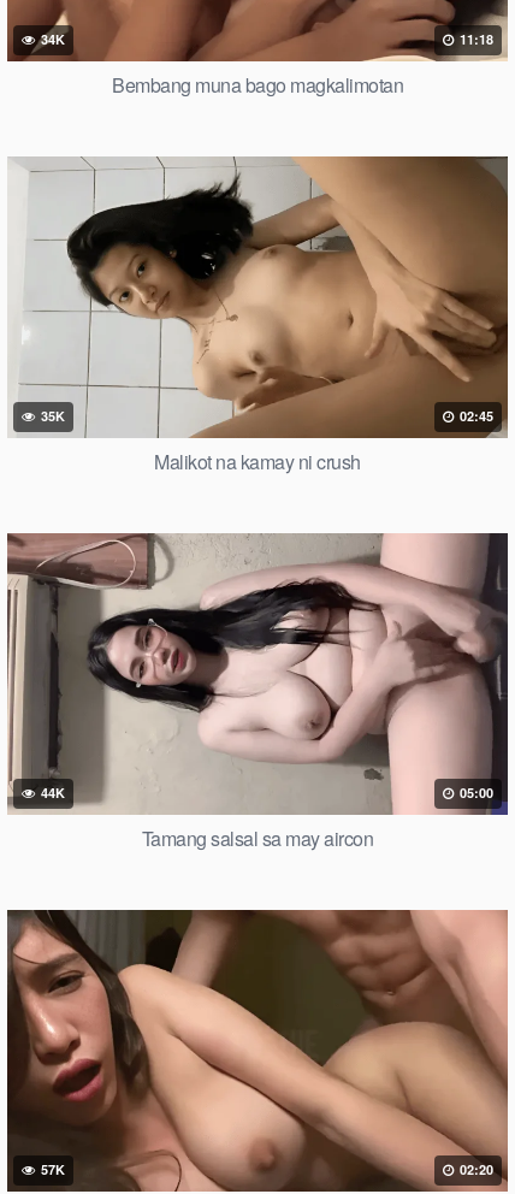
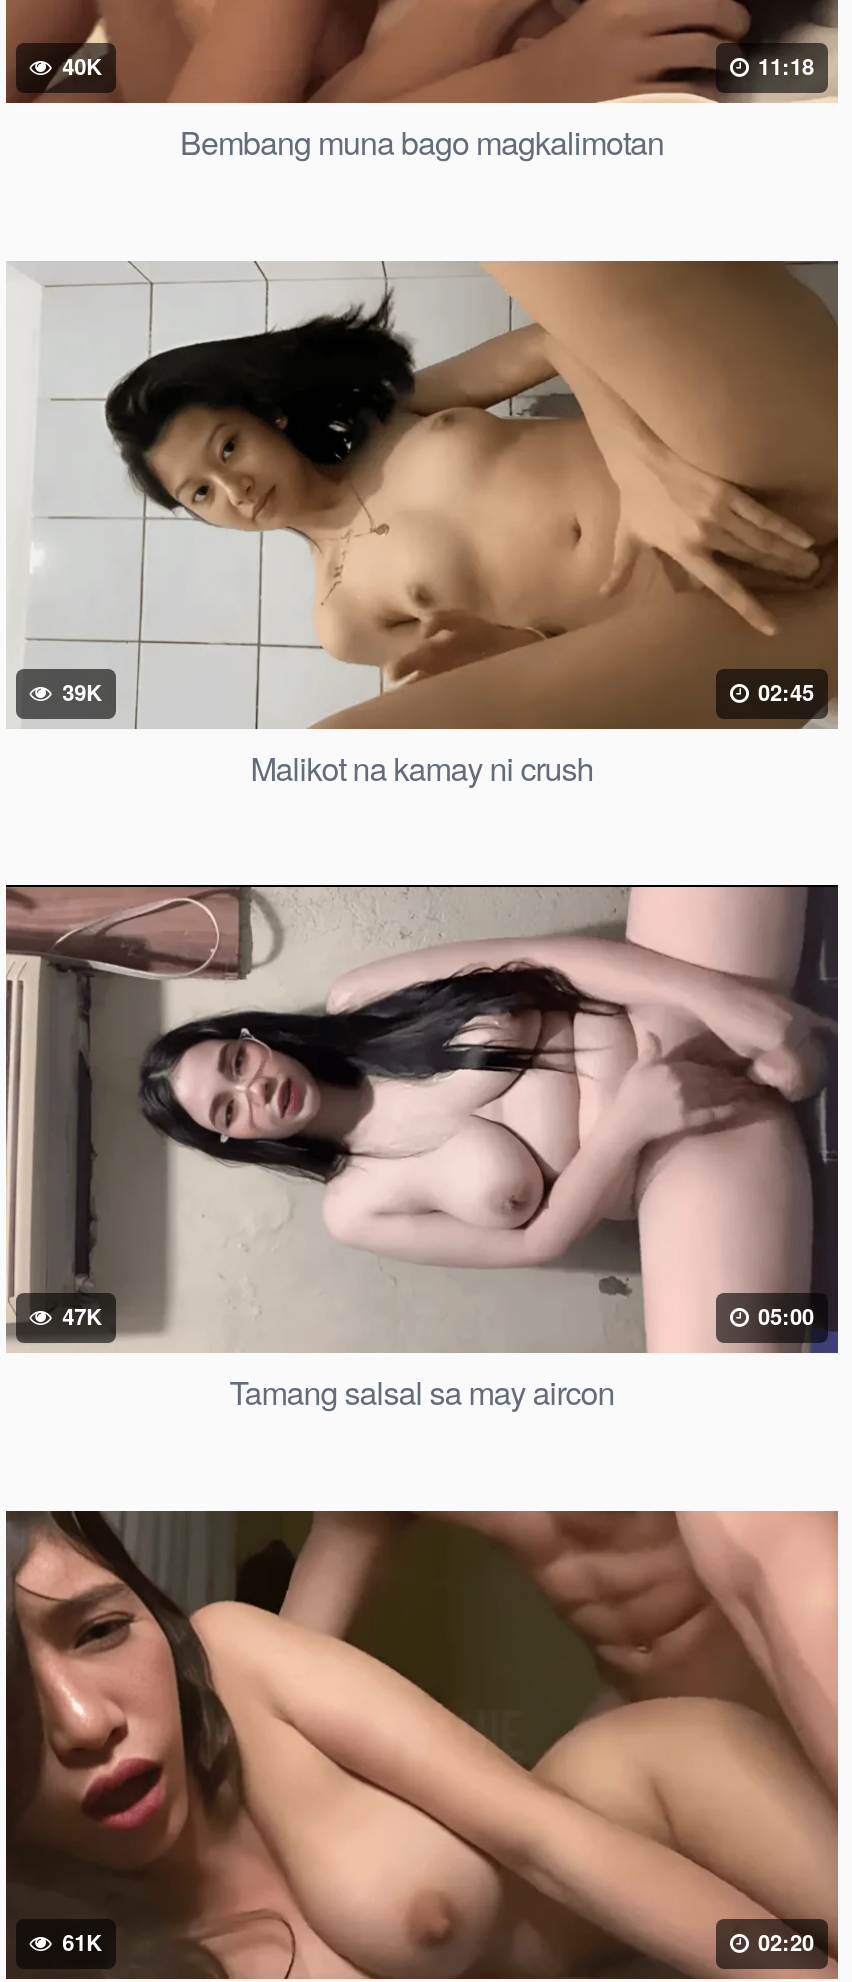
[37,31,65,49] 34K -> [56,51,102,81] 40K
[37,407,65,425] 35K -> [56,676,102,706] 39K
[37,784,65,802] 44K -> [56,1302,102,1332] 47K
[37,1160,65,1178] 57K -> [56,1927,102,1957] 61K

